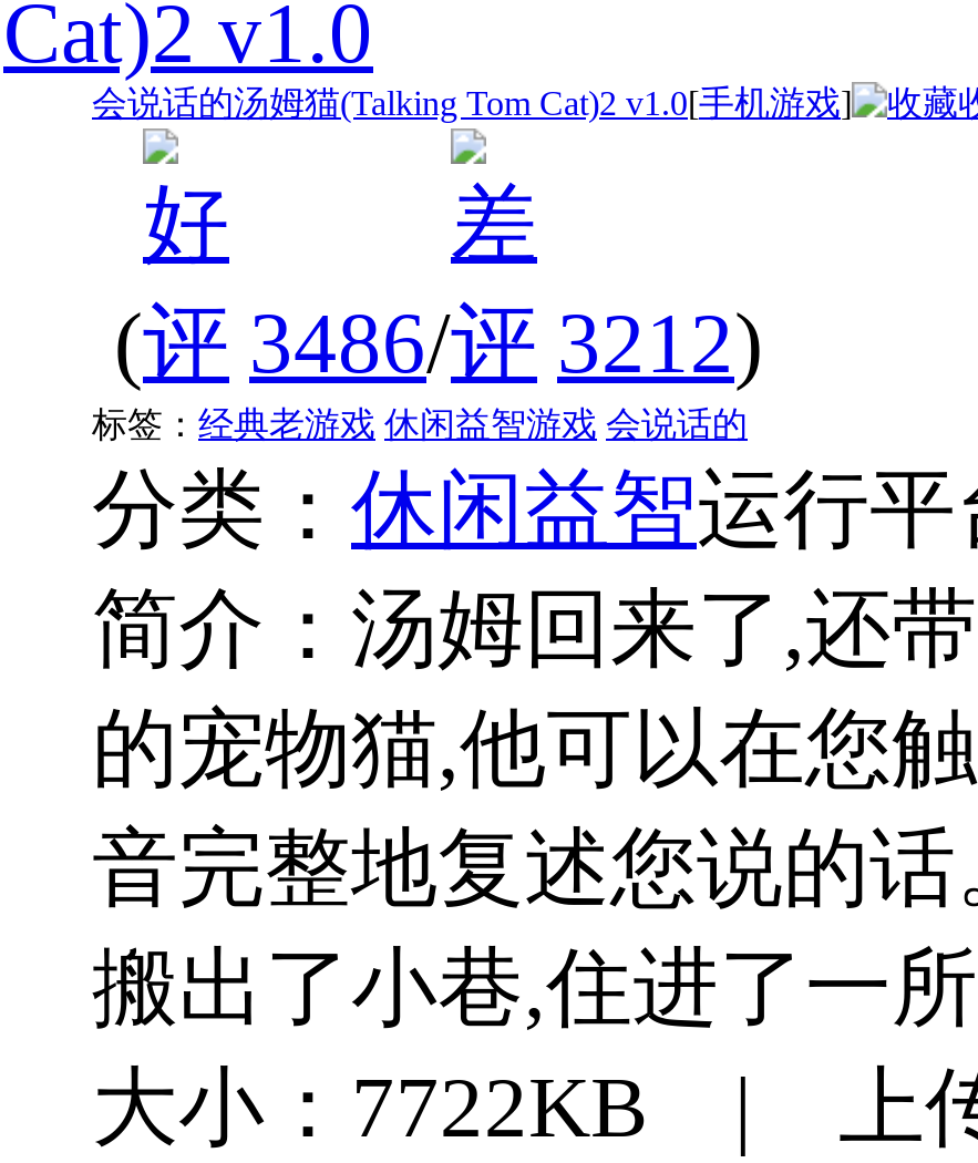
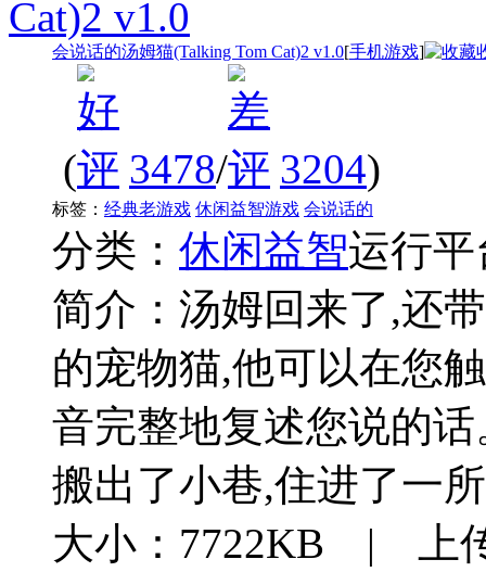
[249,294,451,389] 3486/ -> [129,145,228,192] 3478/
[557,294,763,389] 3212) -> [280,145,381,192] 3204)

